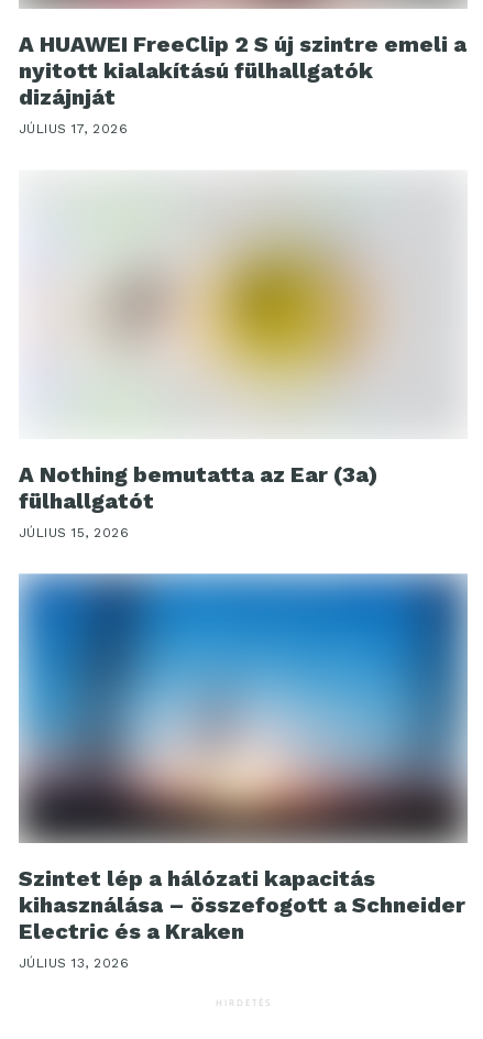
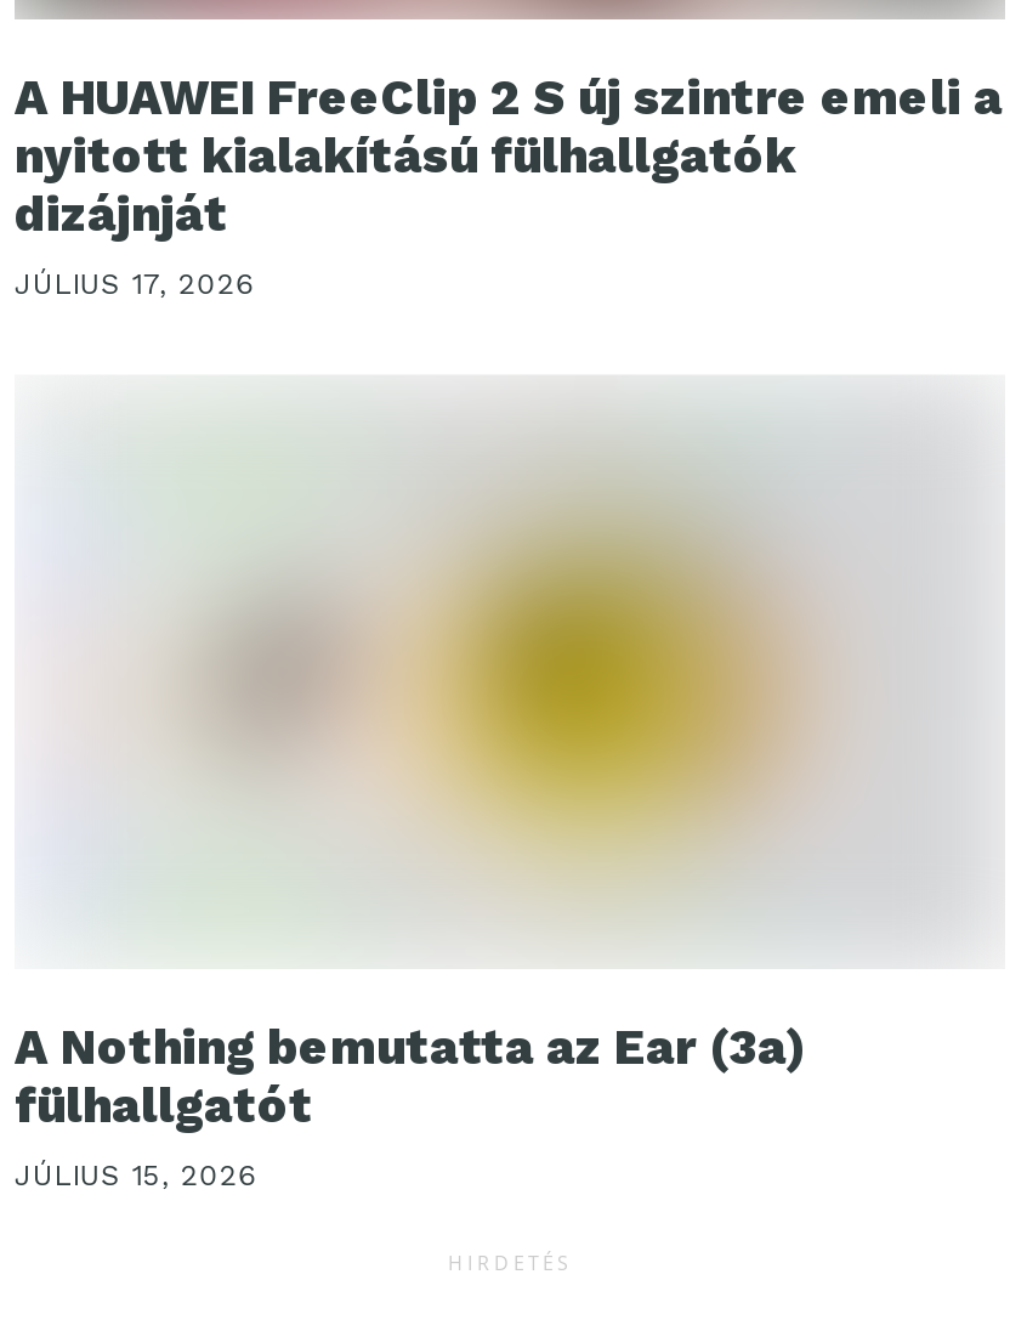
[18,572,469,971] [image] | Szintet lép a hálózati kapacitás | kihasználása – összefogott a Schneider | Electric és a Kraken | JÚLIUS 13, 2026 -> none

